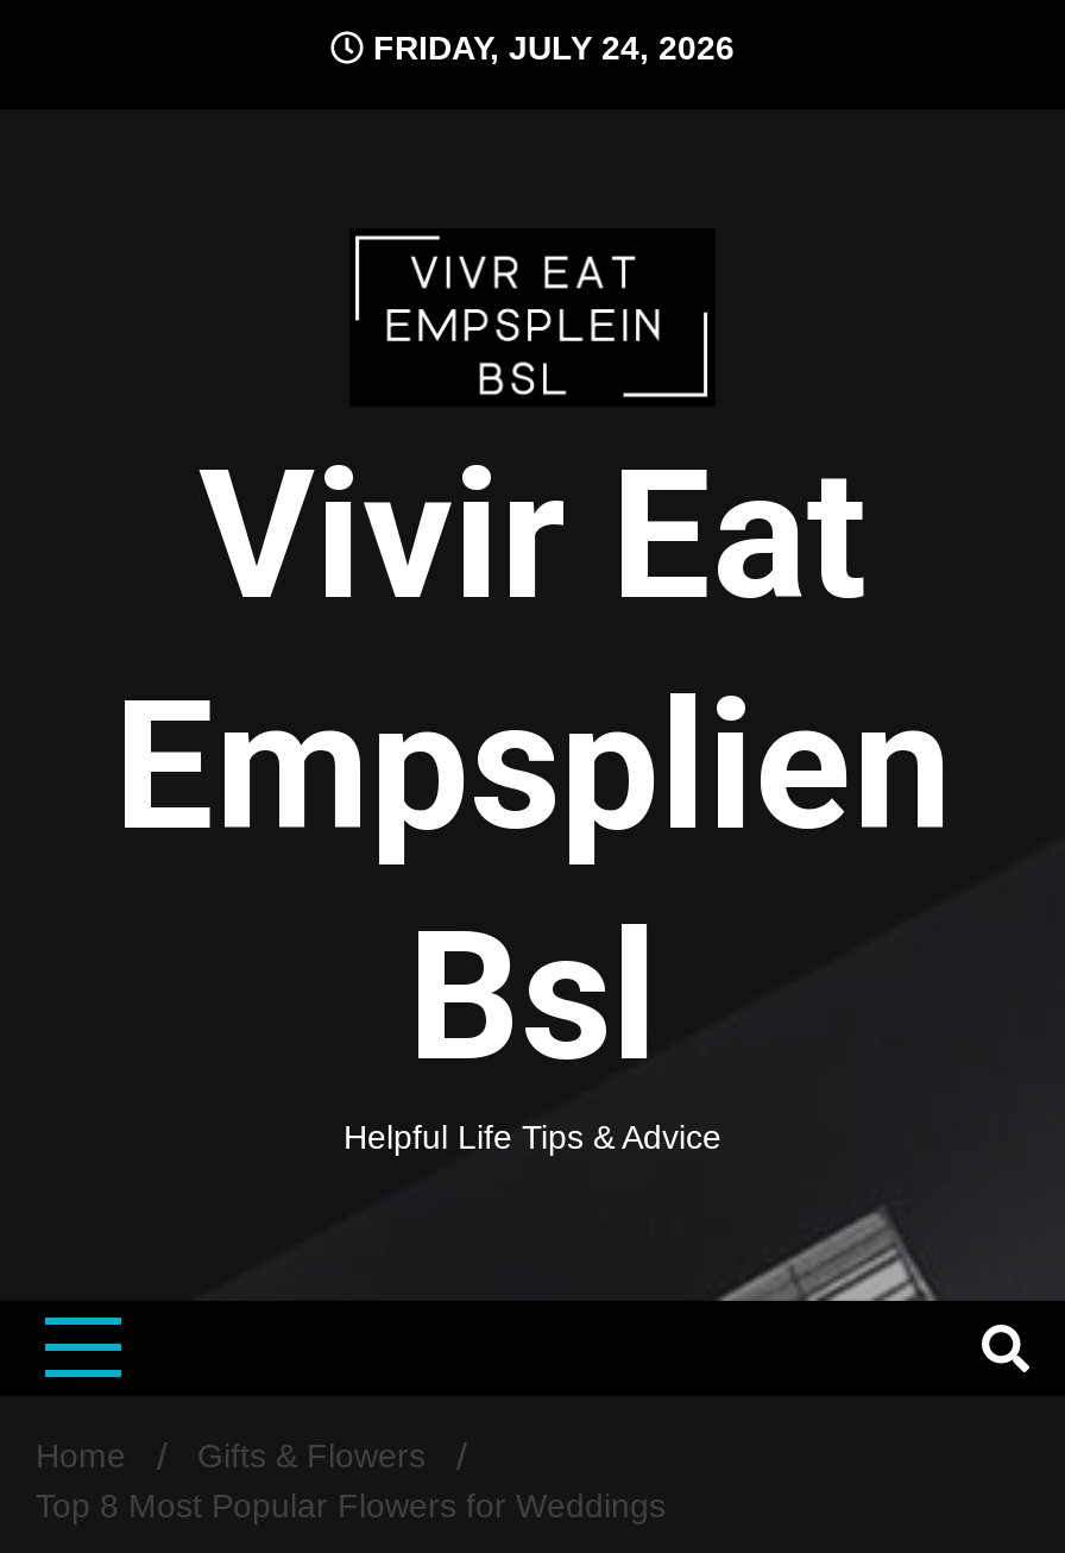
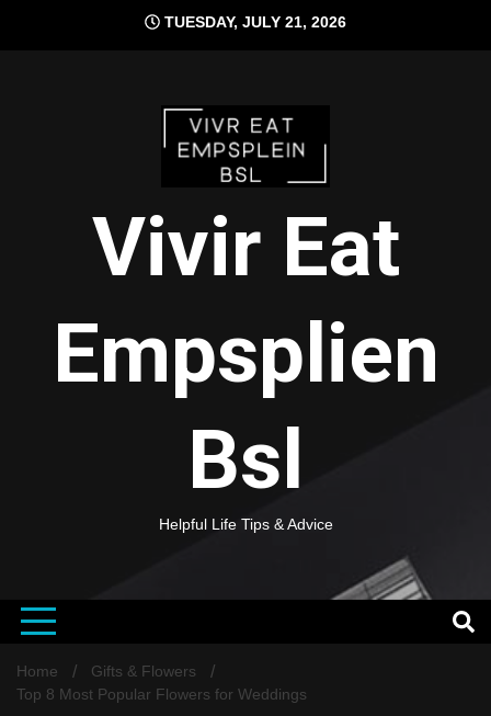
[364,29,735,67] FRIDAY, JULY 24, 2026 -> [160,13,346,31] TUESDAY, JULY 21, 2026

